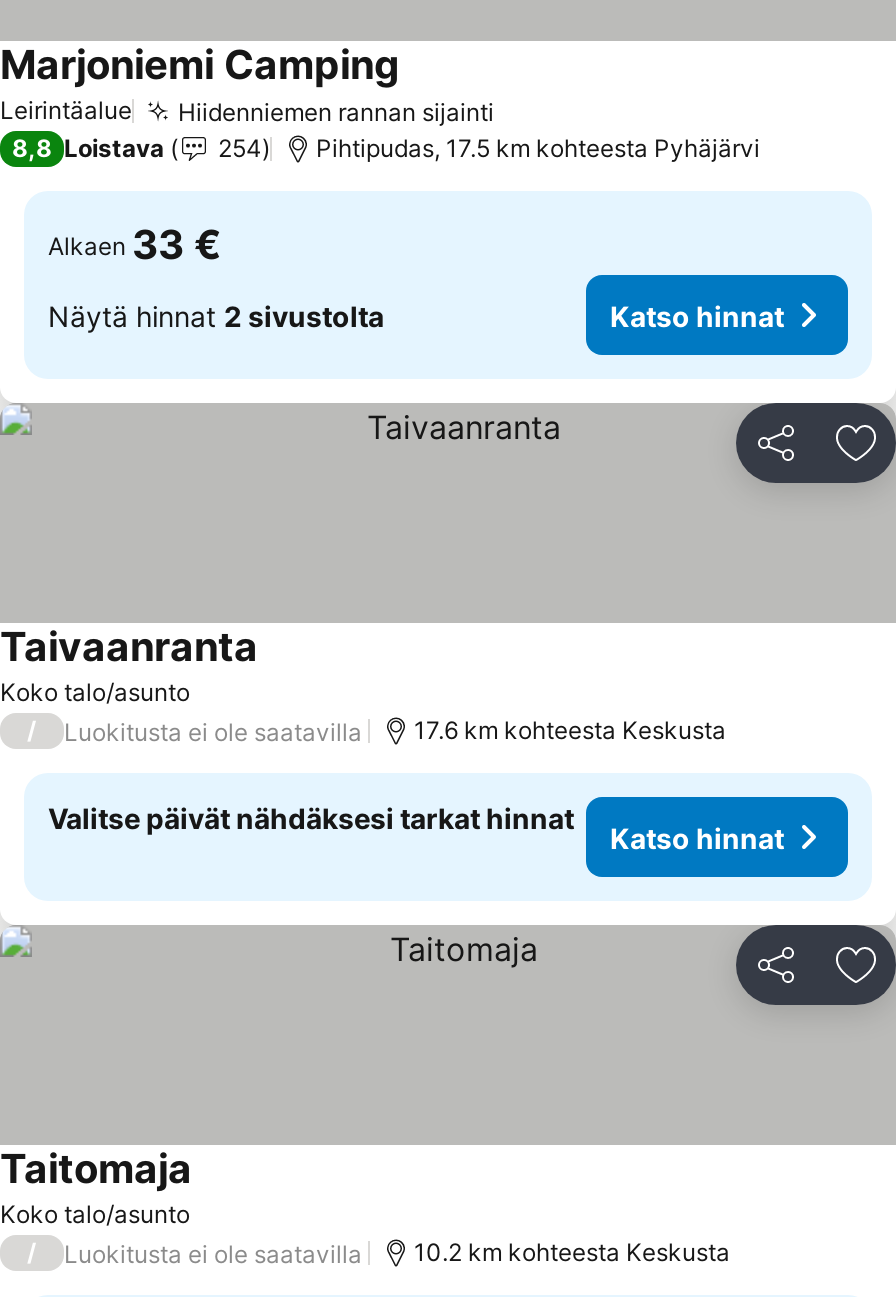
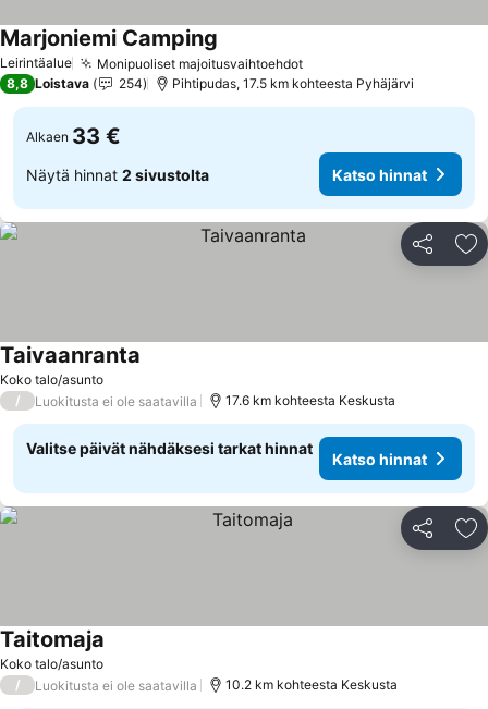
[178,96,494,126] Hiidenniemen rannan sijainti -> [97,55,303,71] Monipuoliset majoitusvaihtoehdot

